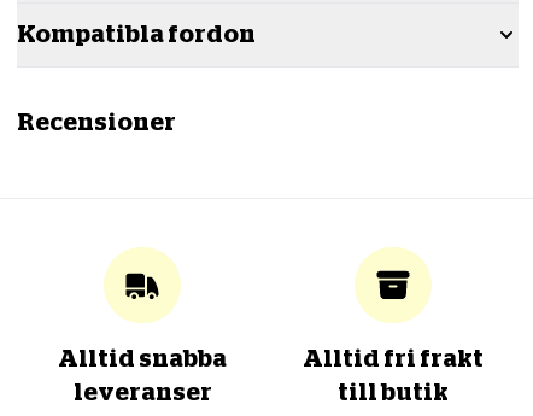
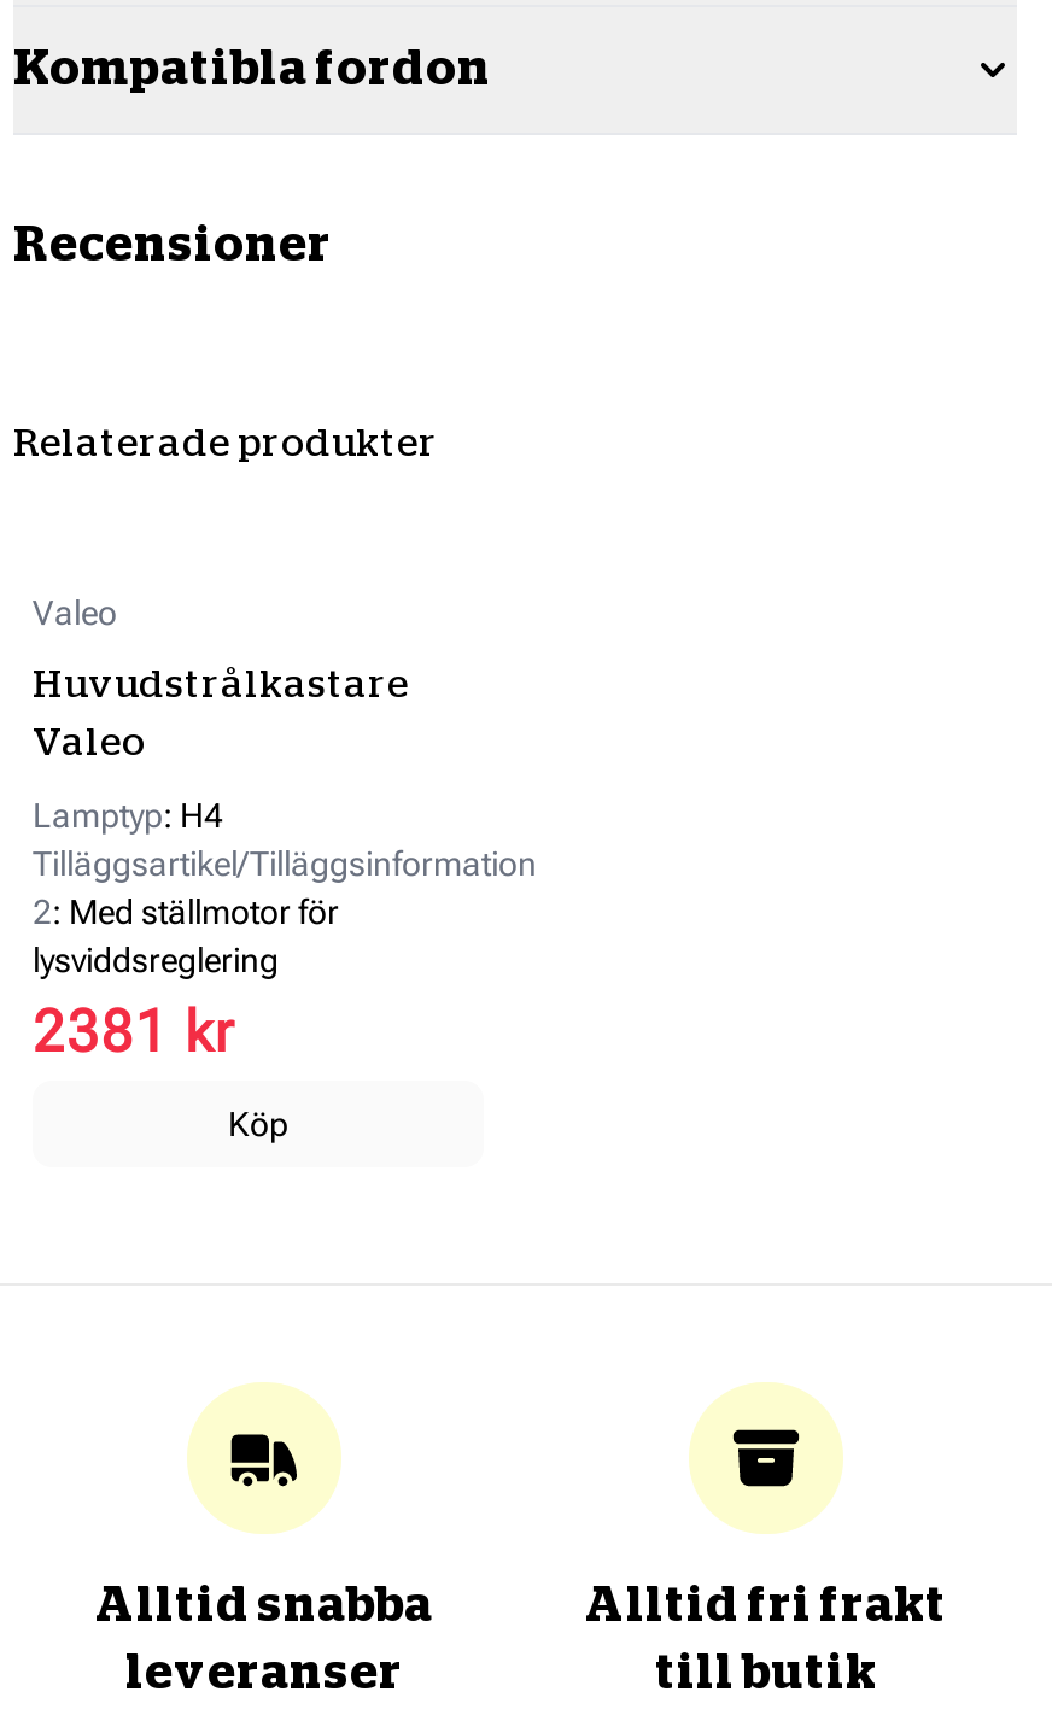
none -> [13,425,438,463] Relaterade produkter
none -> [33,593,537,1143] Valeo | Huvudstrålkastare | Valeo | Lamptyp: H4 | Tilläggsartikel/Tilläggsinformation | 2: Med ställmotor för | lysviddsreglering | 2381 kr | Köp

